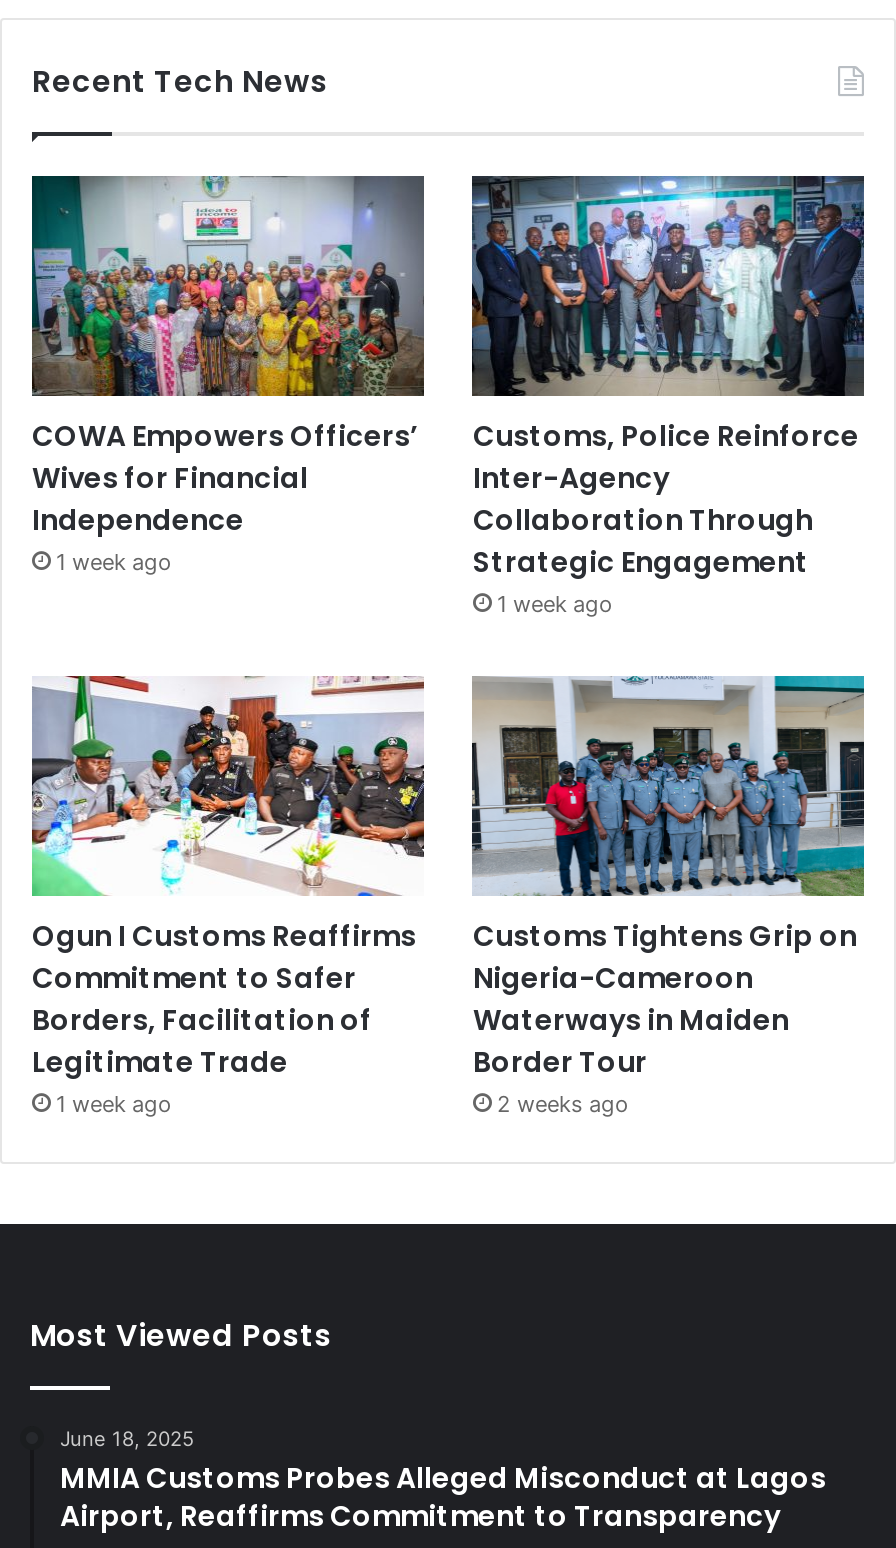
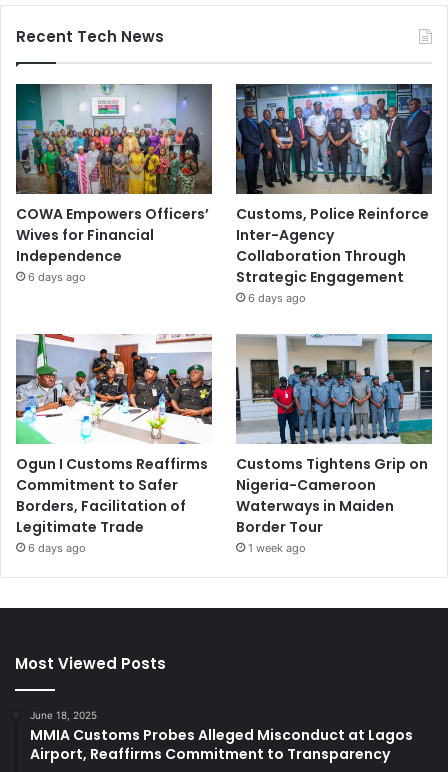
[56,548,172,576] 1 week ago -> [28,270,86,284] 6 days ago
[497,590,613,618] 1 week ago -> [248,291,306,305] 6 days ago
[56,1090,172,1118] 1 week ago -> [28,541,86,555] 6 days ago
[497,1090,629,1118] 2 weeks ago -> [248,541,306,555] 1 week ago

